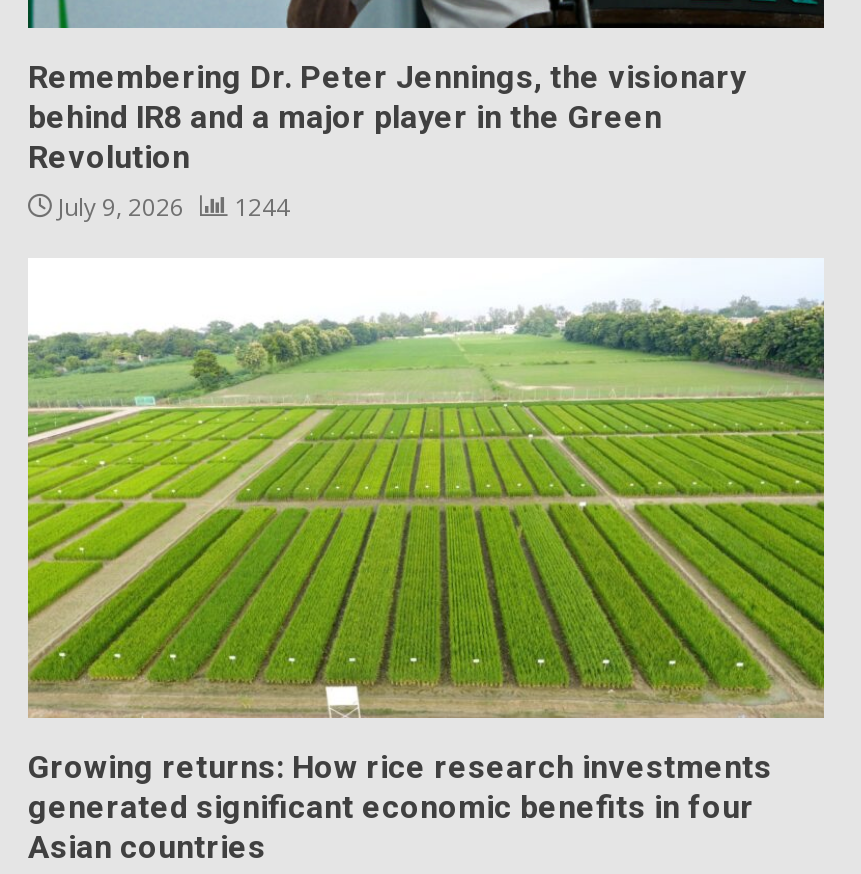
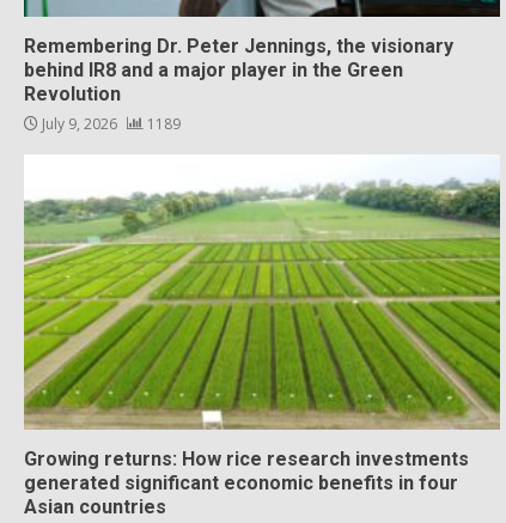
[52,190,290,224] July 9, 2026 1244 -> [38,114,181,134] July 9, 2026 1189

